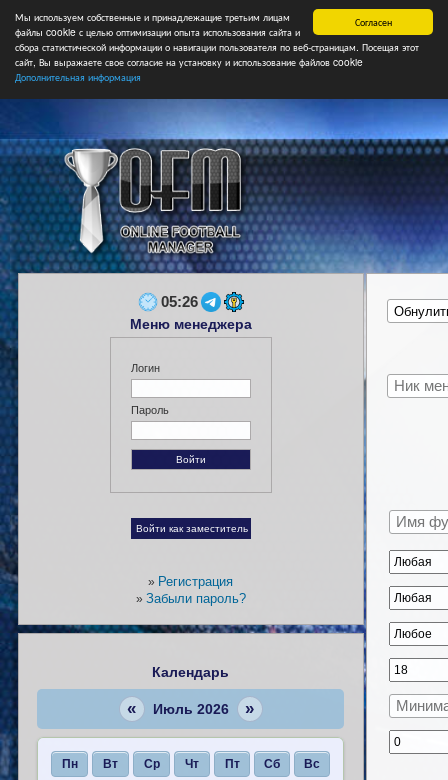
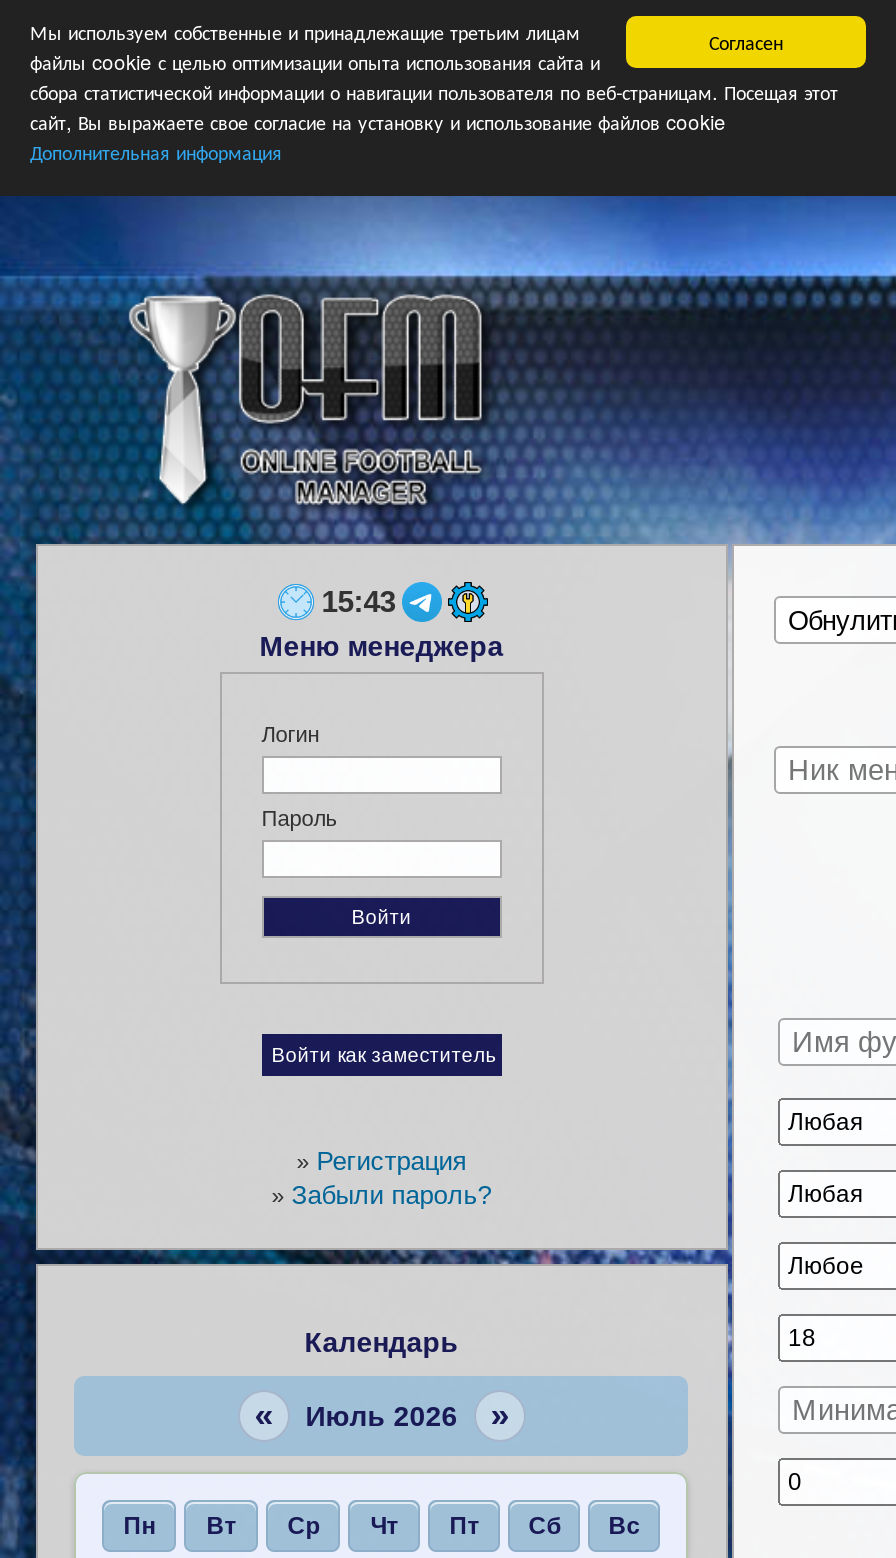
[161,293,198,310] 05:26 -> [322,585,396,619] 15:43

